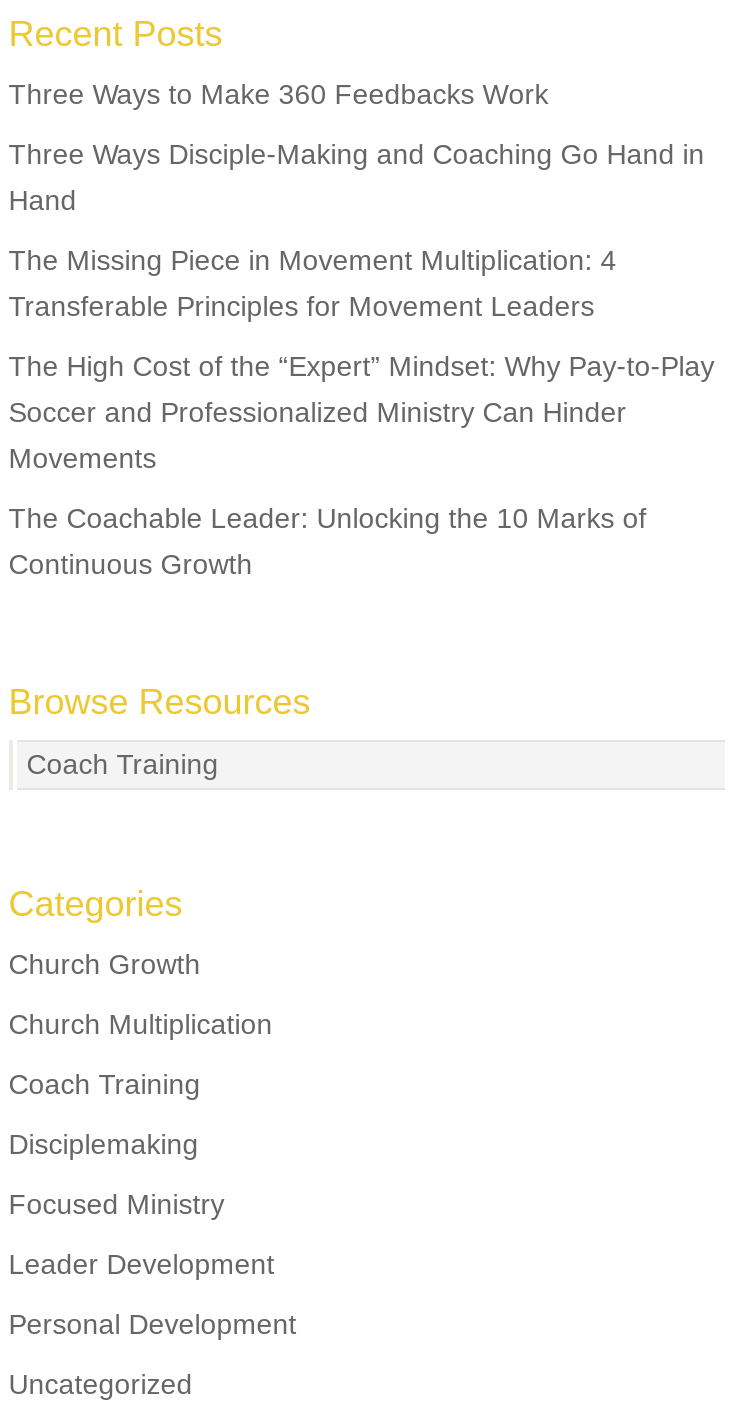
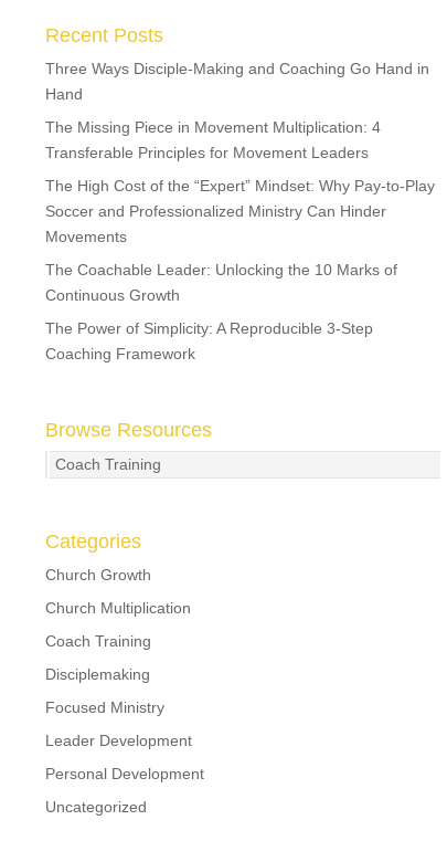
[9,77,549,109] Three Ways to Make 360 Feedbacks Work -> none
moved [9,137,715,579] -> [45,59,435,304]: Three Ways Disciple-Making and Coaching Go Hand in | Hand | The Missing Piece in Movement Multiplication: 4 | ... | The Coachable Leader: Unlocking the 10 Marks of | Continuous Growth
none -> [45,319,373,362] The Power of Simplicity: A Reproducible 3-Step | Coaching Framework

